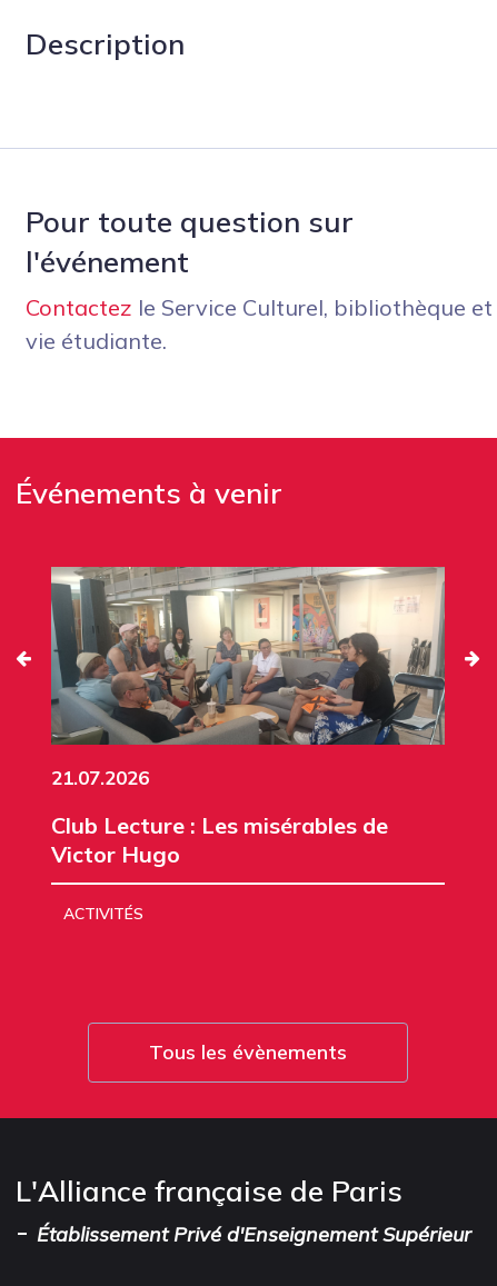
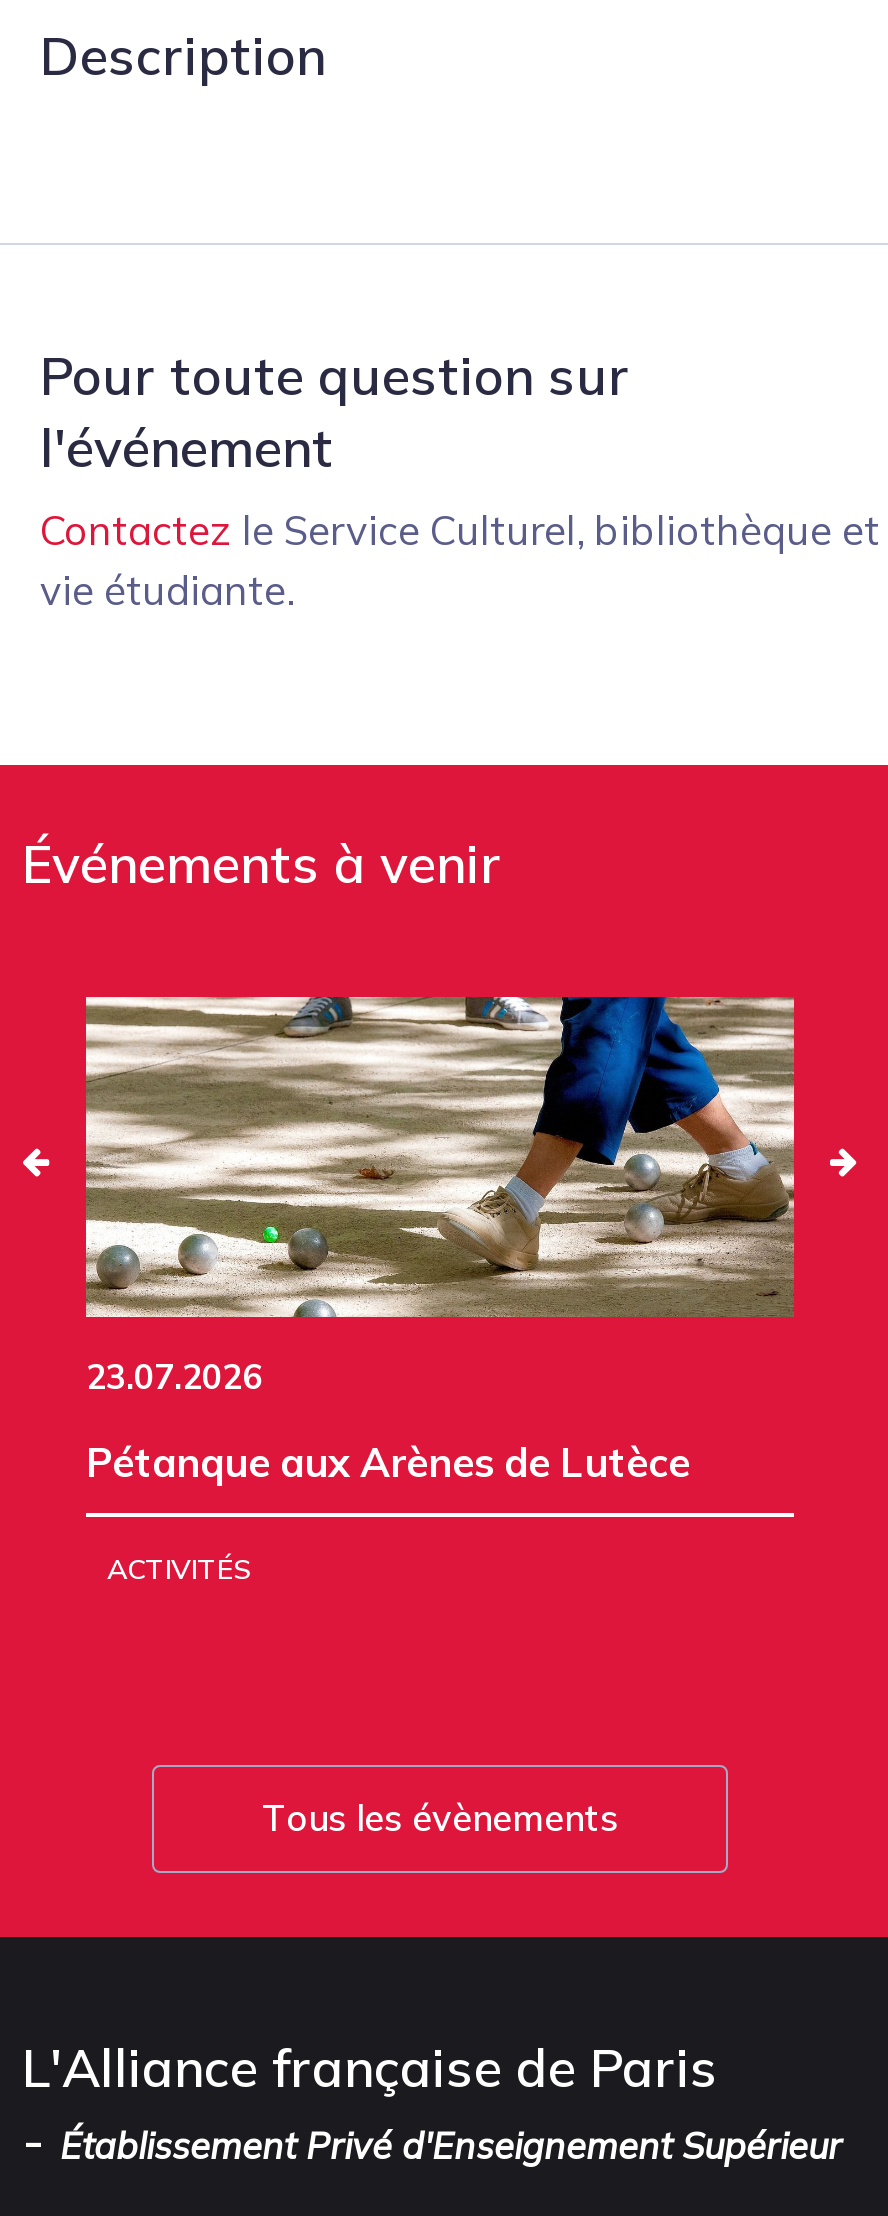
[50,566,446,789] [image] | 21.07.2026 -> [84,995,796,1396] [image] | 23.07.2026
[51,811,388,868] Club Lecture : Les misérables de | Victor Hugo -> [86,1436,690,1486] Pétanque aux Arènes de Lutèce

